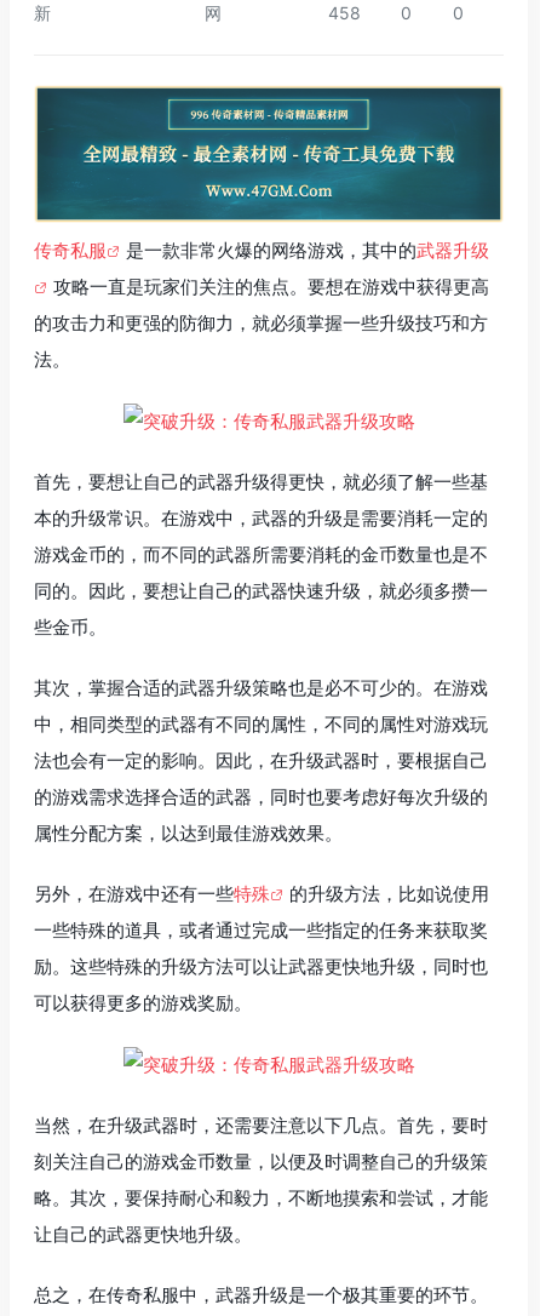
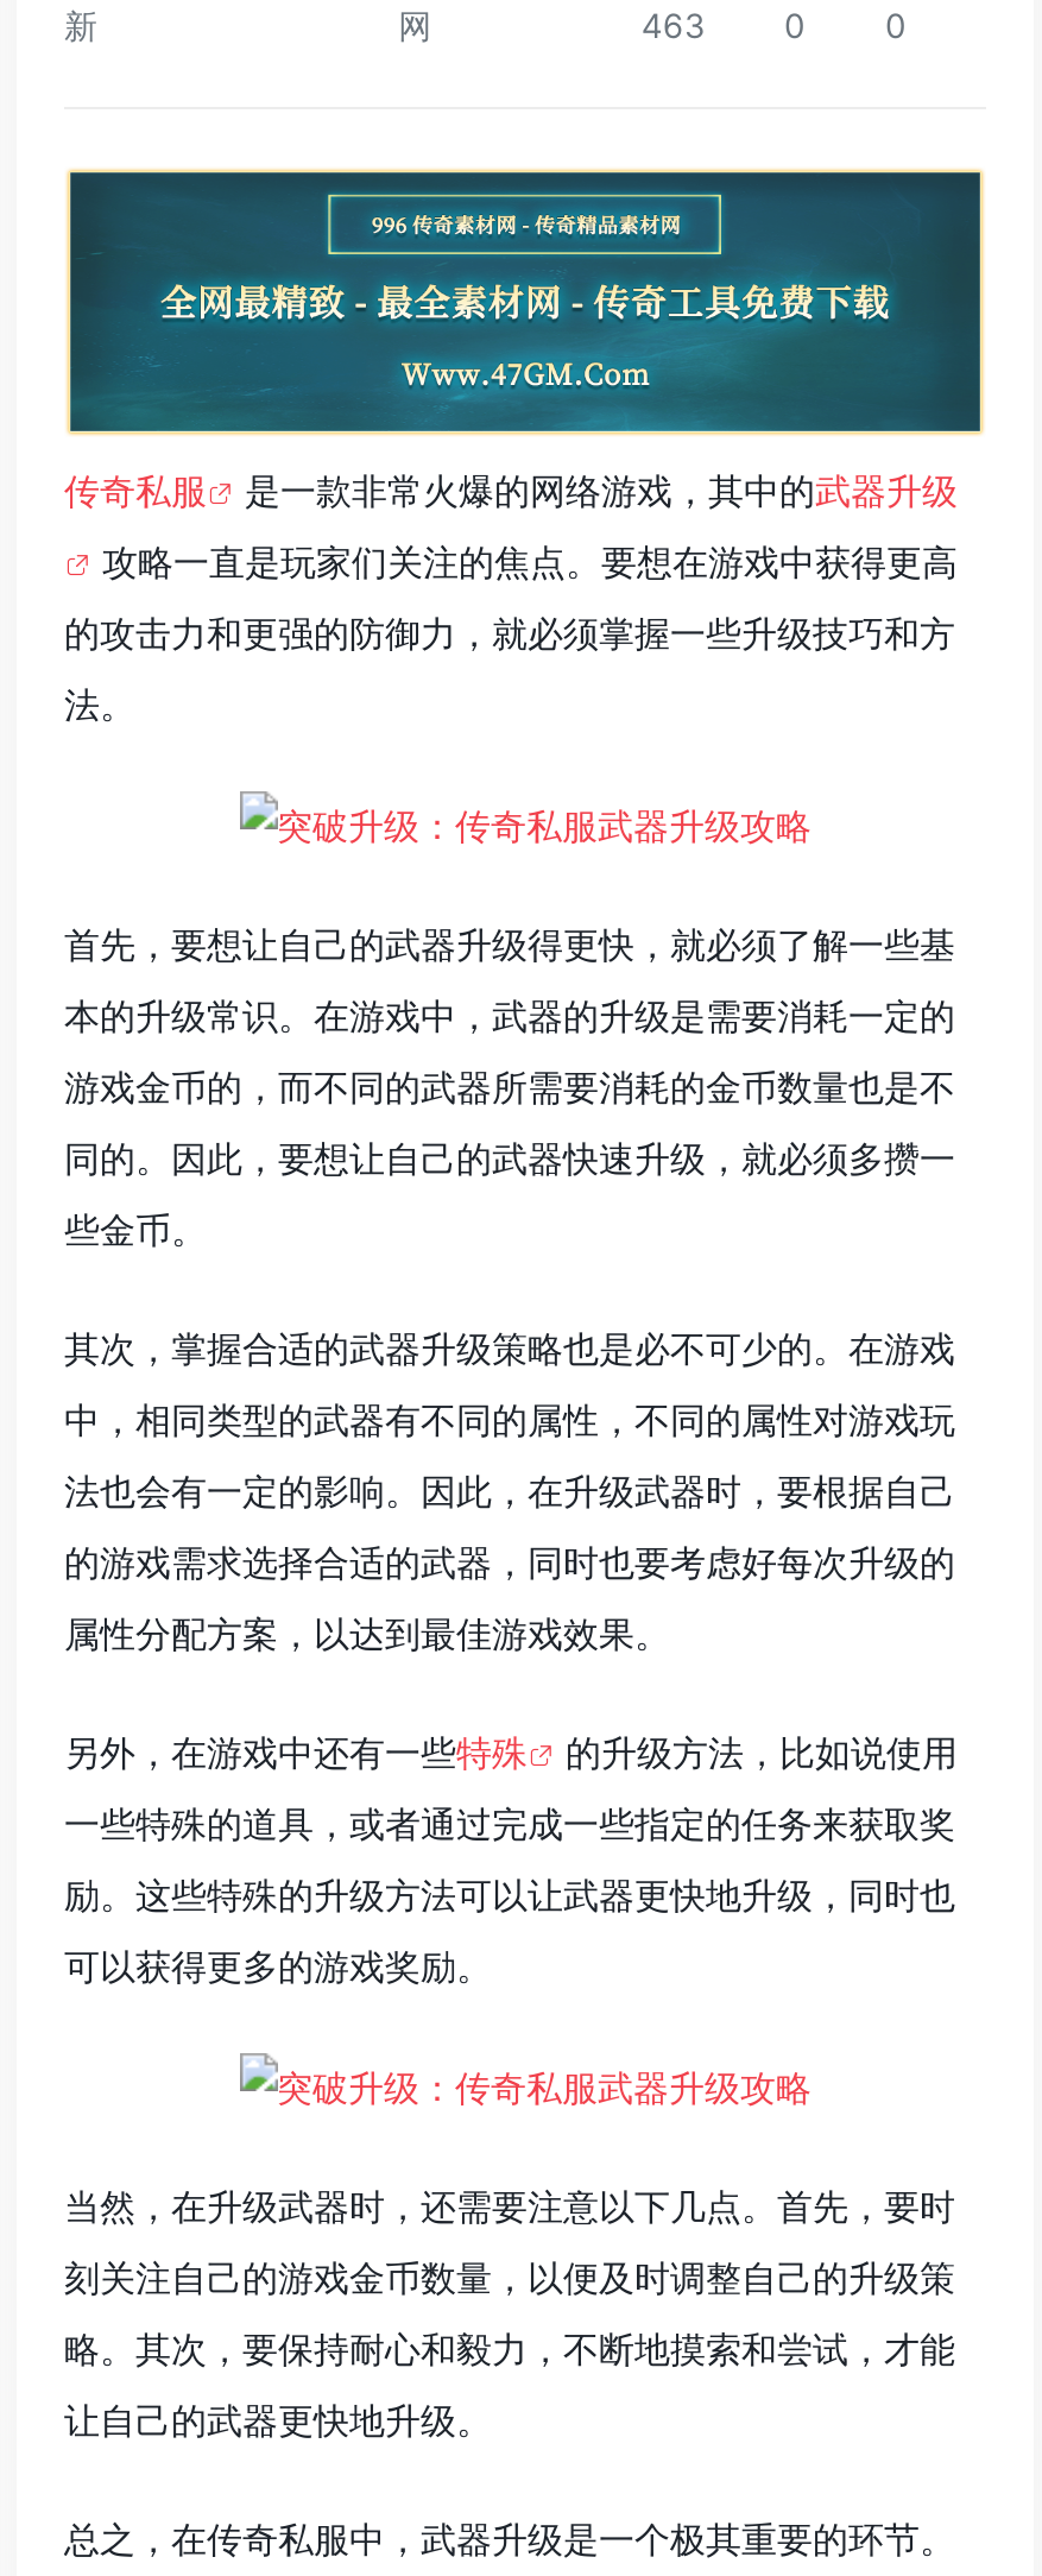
[328,2,463,23] 458 0 0 -> [641,5,907,45] 463 0 0

